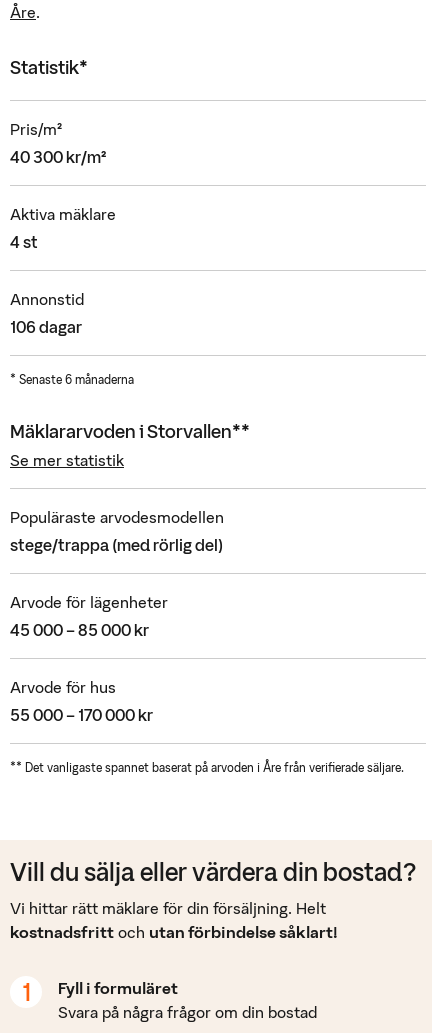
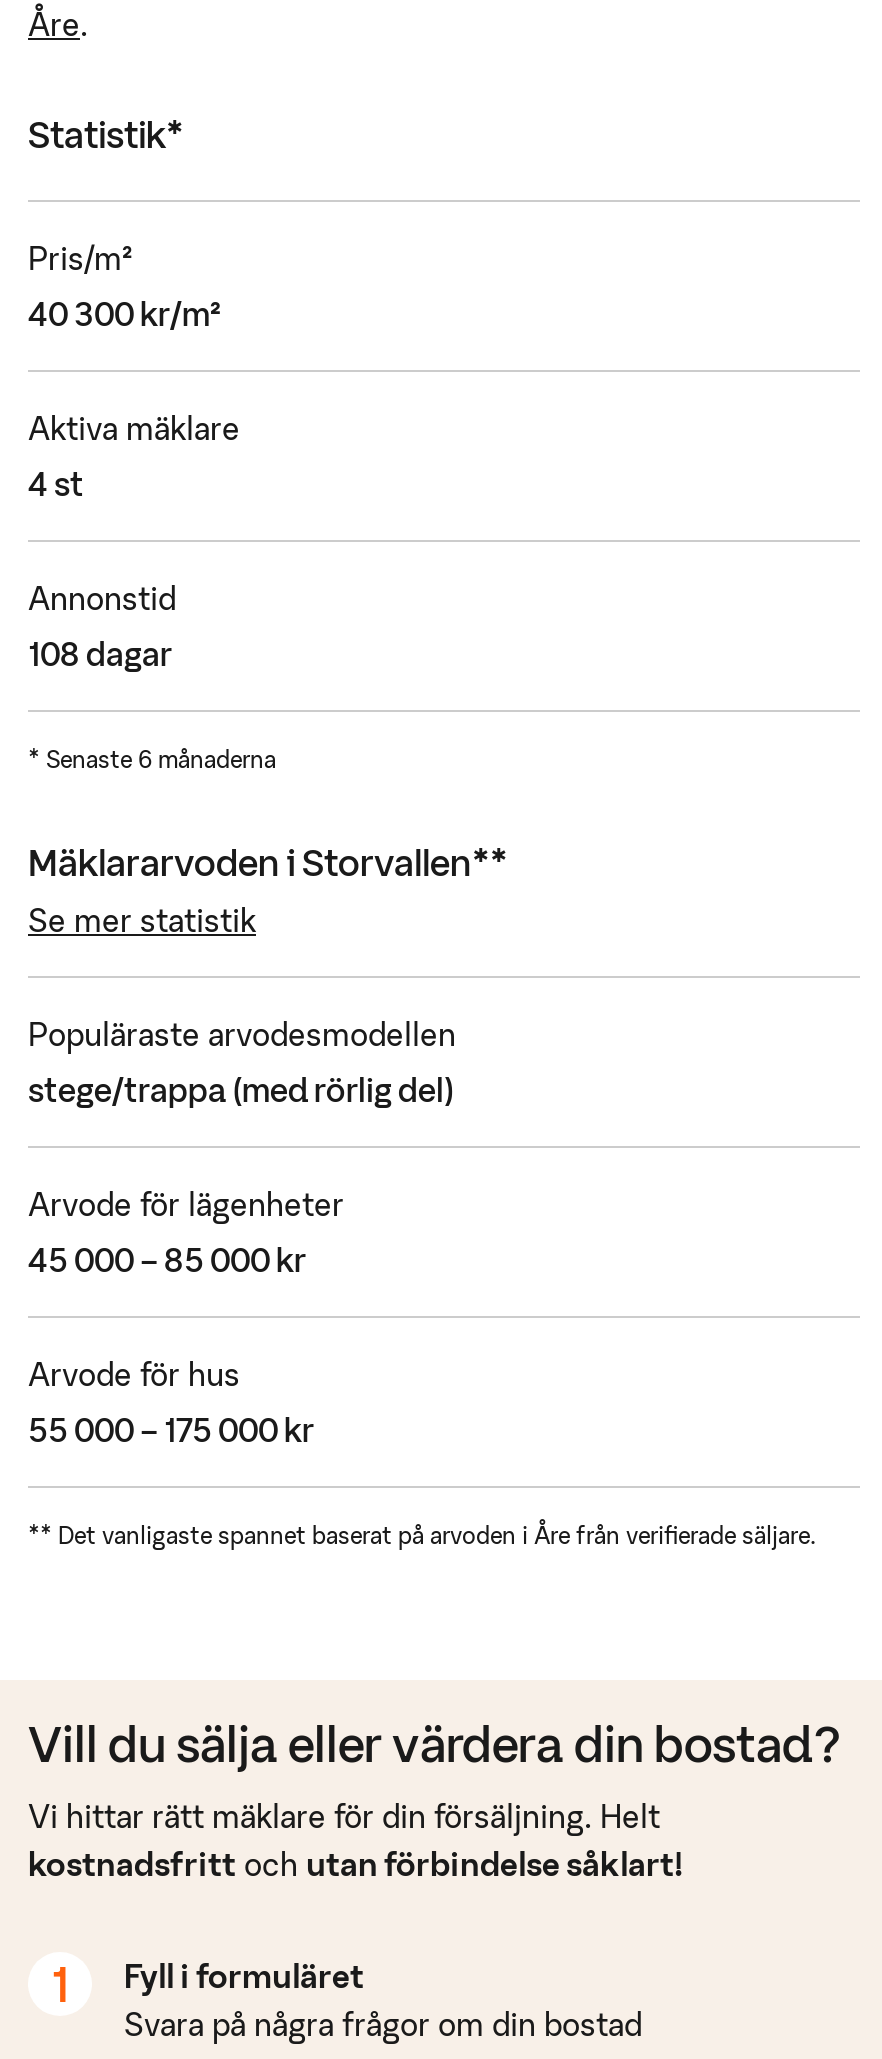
[10,317,82,337] 106 dagar -> [28,634,172,674] 108 dagar
[10,705,153,725] 55 000 – 170 000 kr -> [28,1410,314,1450] 55 000 – 175 000 kr

